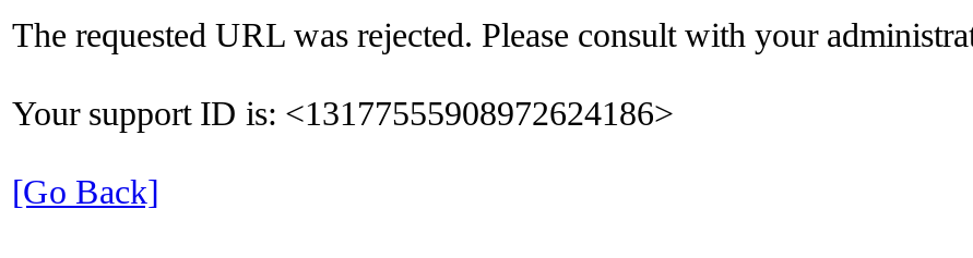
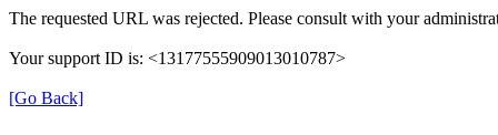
[12,95,674,132] Your support ID is: <13177555908972624186> -> [9,49,346,67] Your support ID is: <13177555909013010787>

